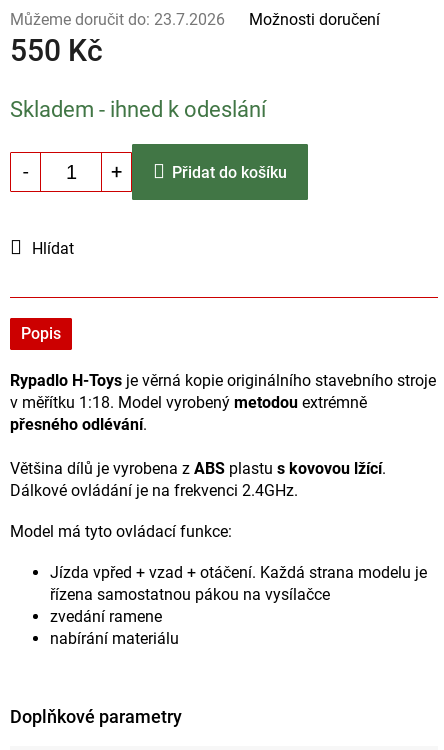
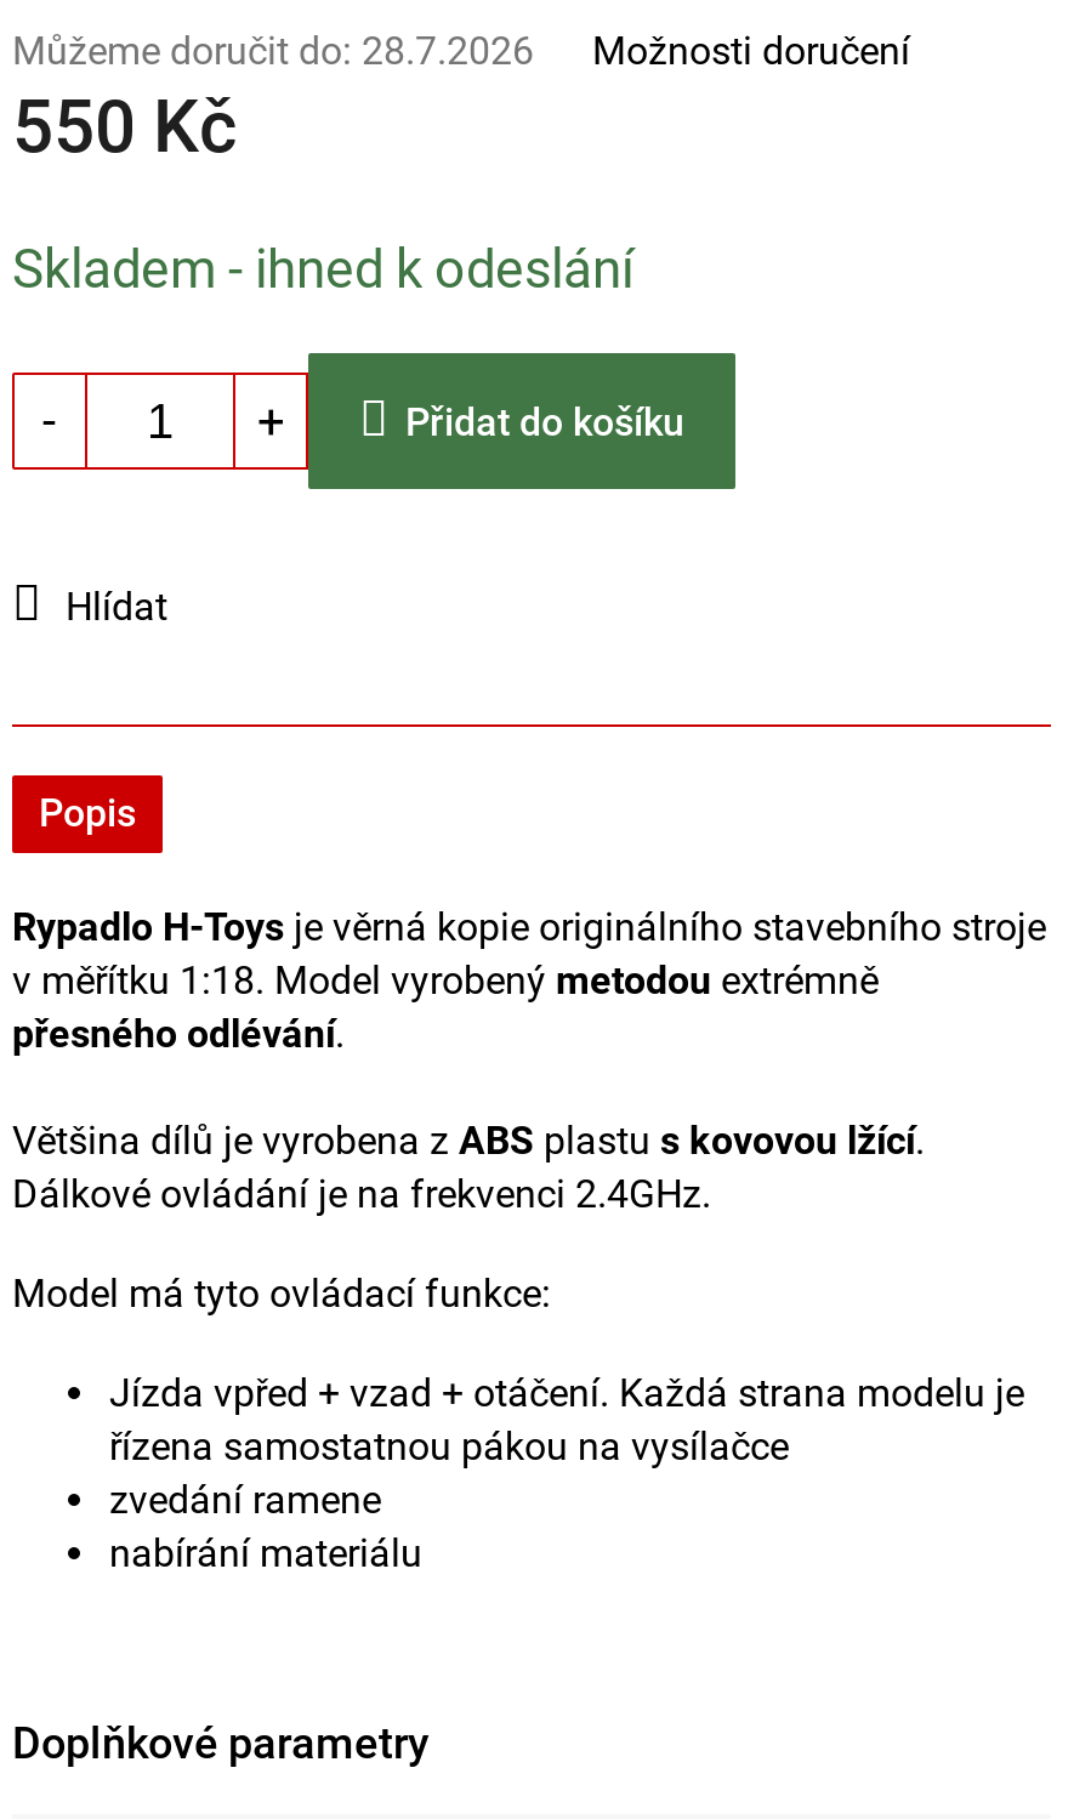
[10,10,225,29] Můžeme doručit do: 23.7.2026 -> [12,28,534,74] Můžeme doručit do: 28.7.2026

